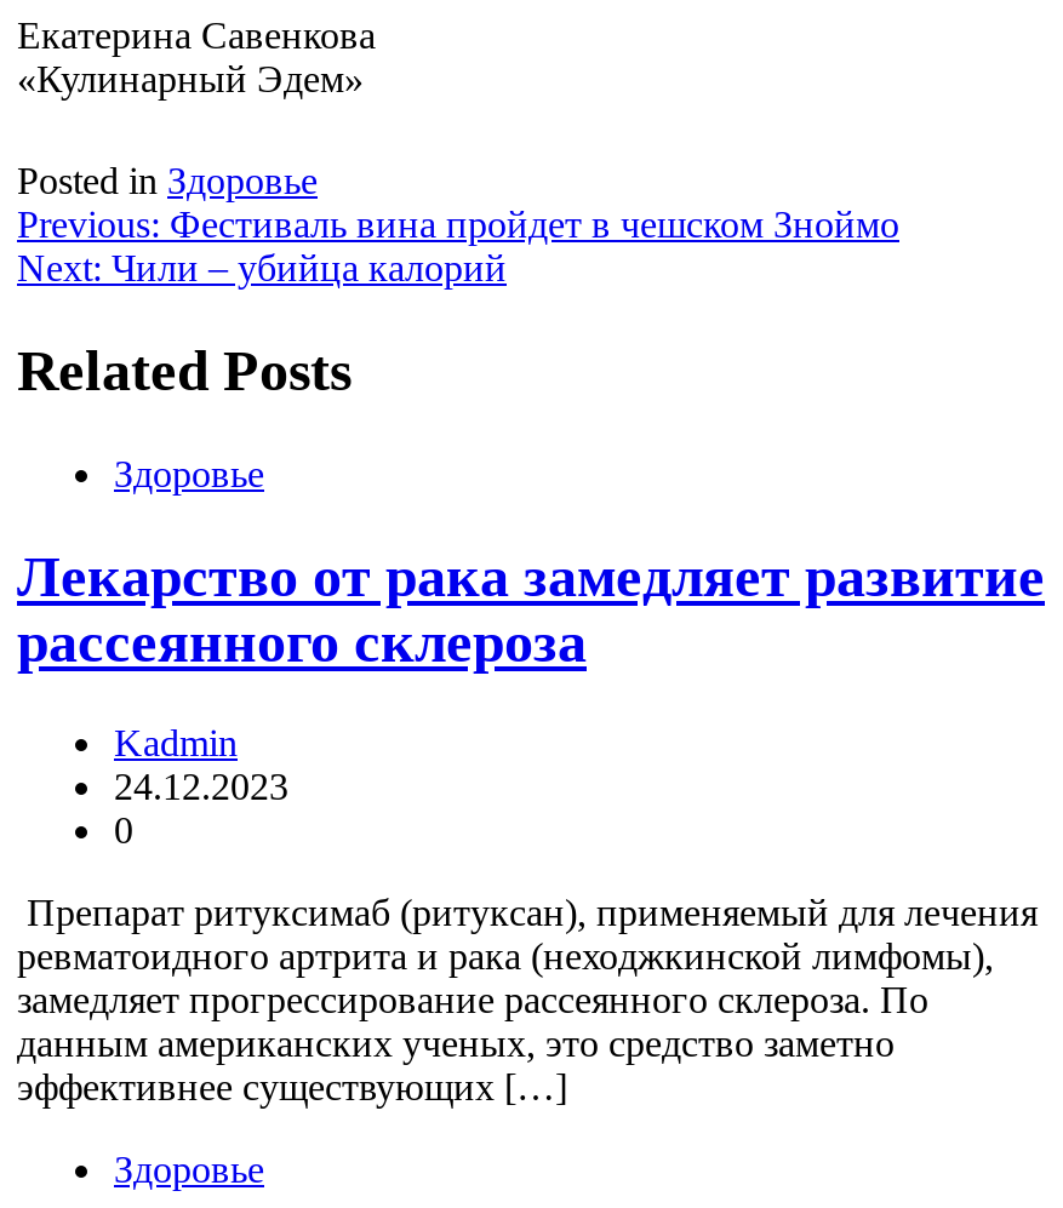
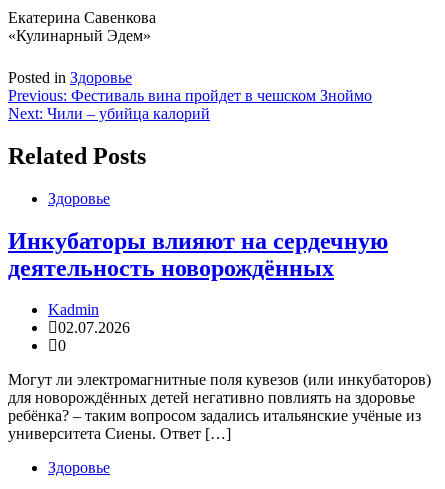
[17,544,1045,672] Лекарство от рака замедляет развитие | рассеянного склероза -> [8,227,388,280] Инкубаторы влияют на сердечную | деятельность новорождённых
[114,767,288,808] 24.12.2023 -> [58,319,130,336] 02.07.2026
[17,893,1038,1108] Препарат ритуксимаб (ритуксан), применяемый для лечения | ревматоидного артрита и рака (неходжкинской лимфомы), | замедляет прогрессирование рассеянного склероза. По | данным американских ученых, это средство заметно | эффективнее существующих […] -> [8,371,431,442] Могут ли электромагнитные поля кувезов (или инкубаторов) | для новорождённых детей негативно повлиять на здоровье | ребёнка? – таким вопросом задались итальянские учёные из | университета Сиены. Ответ […]

